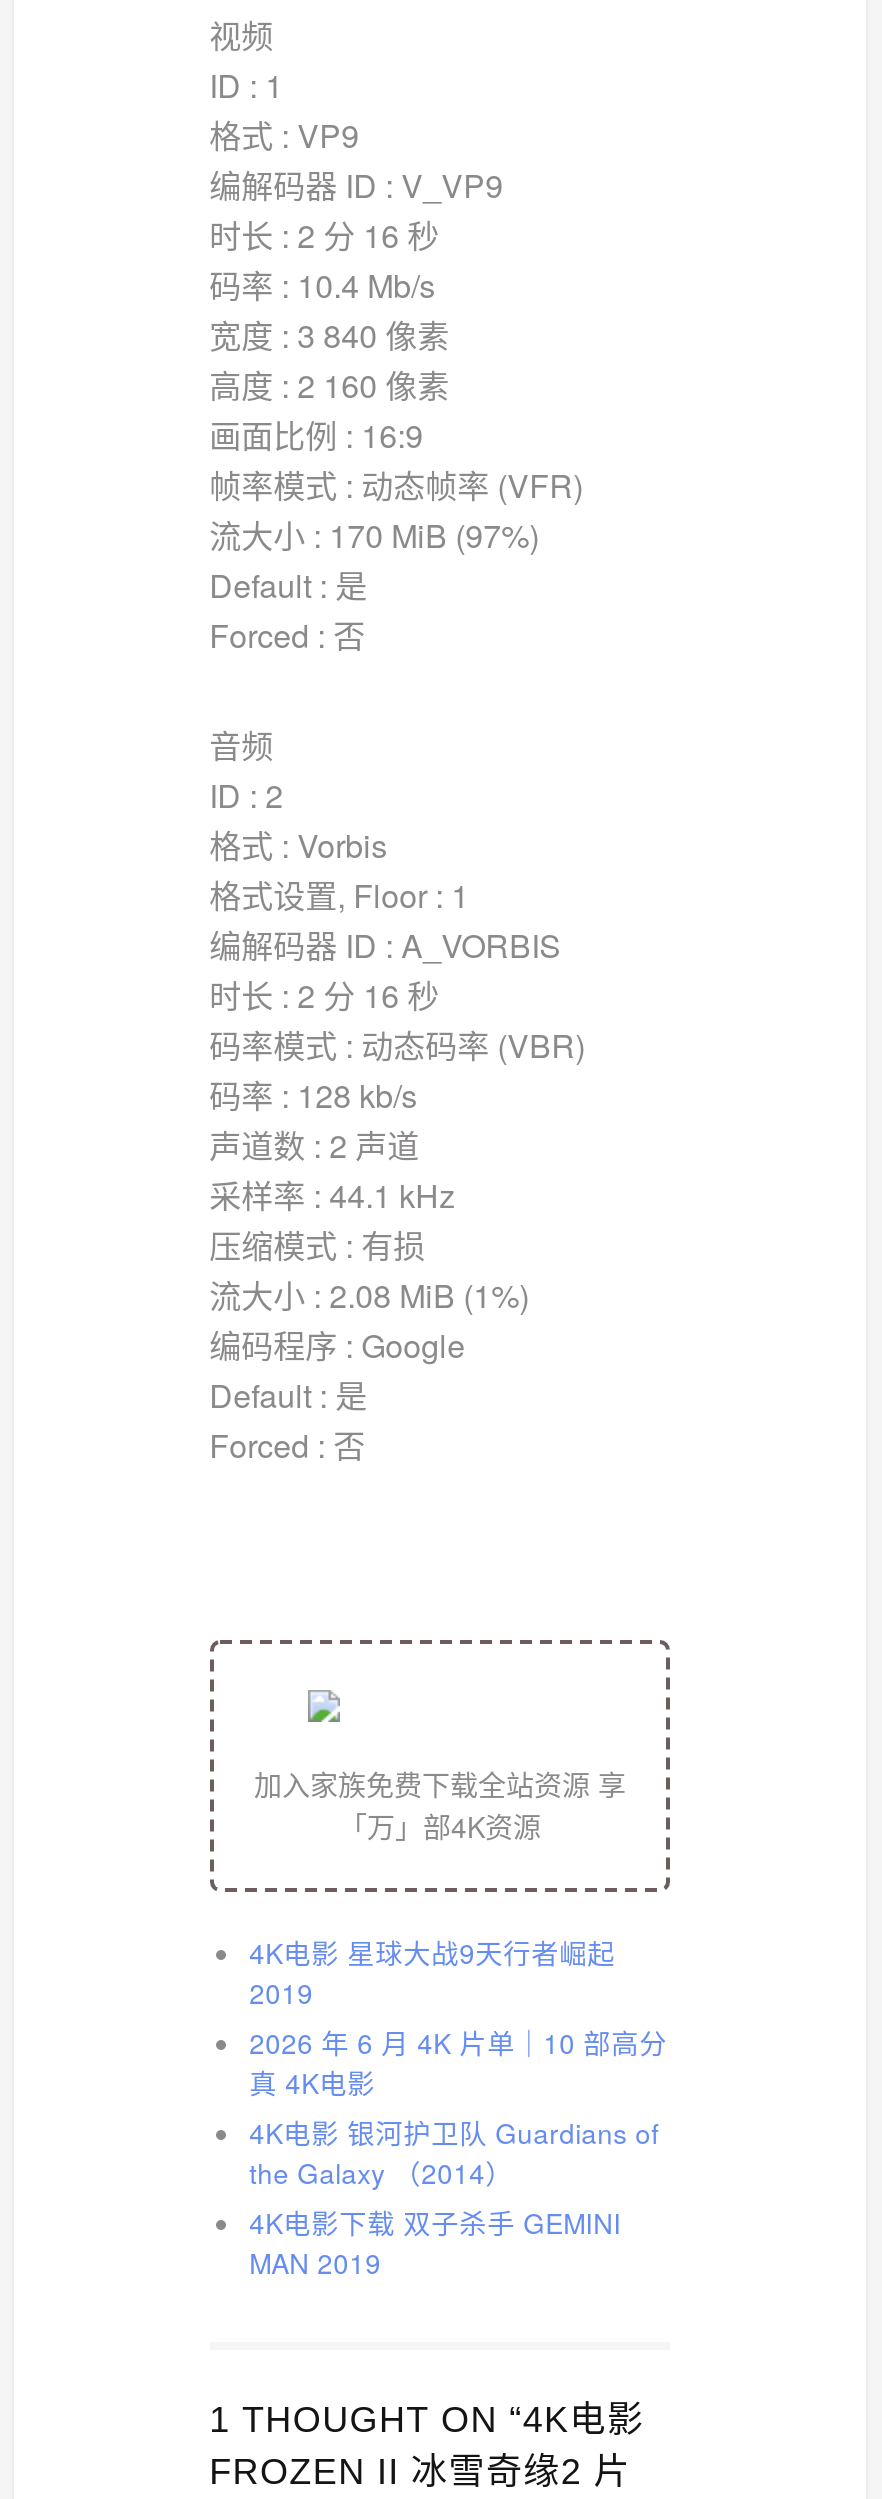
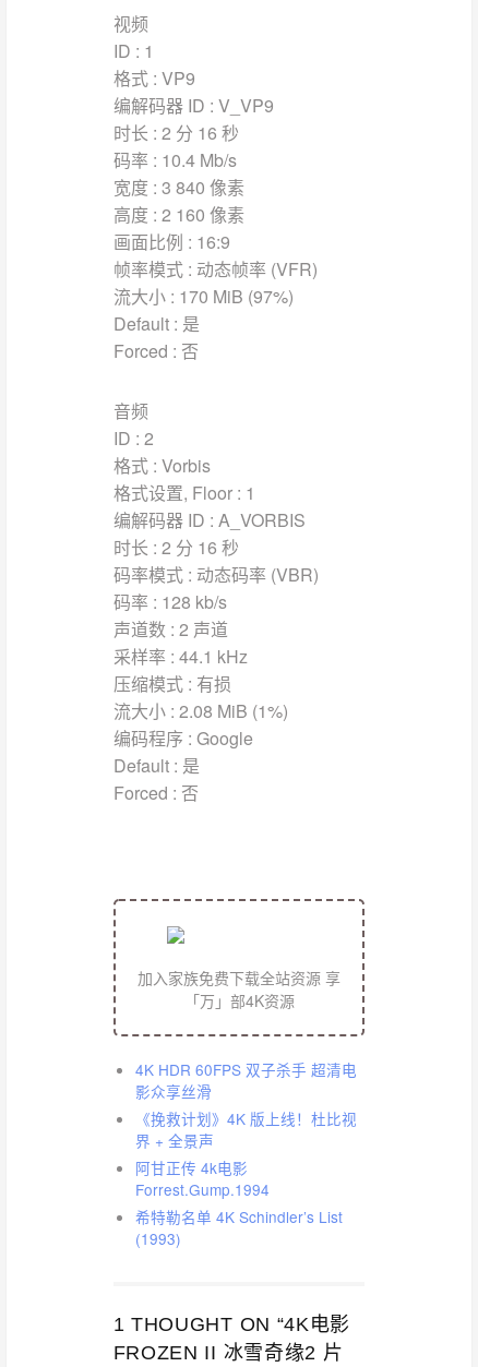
[249,1932,667,2282] 4K电影 星球大战9天行者崛起 | 2019 | 2026 年 6 月 4K 片单｜10 部高分 | 真 4K电影 | 4K电影 银河护卫队 Guardians of | the Galaxy （2014） | 4K电影下载 双子杀手 GEMINI | MAN 2019 -> [135,1058,356,1249] 4K HDR 60FPS 双子杀手 超清电 | 影众享丝滑 | 《挽救计划》4K 版上线！杜比视 | 界 + 全景声 | 阿甘正传 4k电影 | Forrest.Gump.1994 | 希特勒名单 4K Schindler’s List | (1993)

